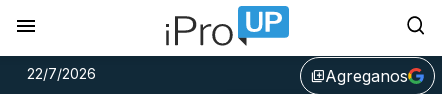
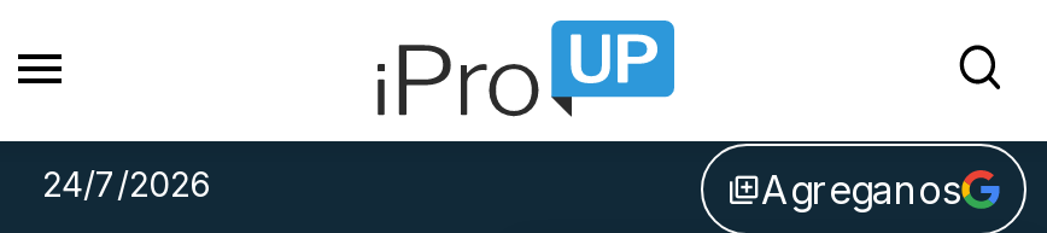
[27,65,96,82] 22/7/2026 -> [42,163,211,204] 24/7/2026

